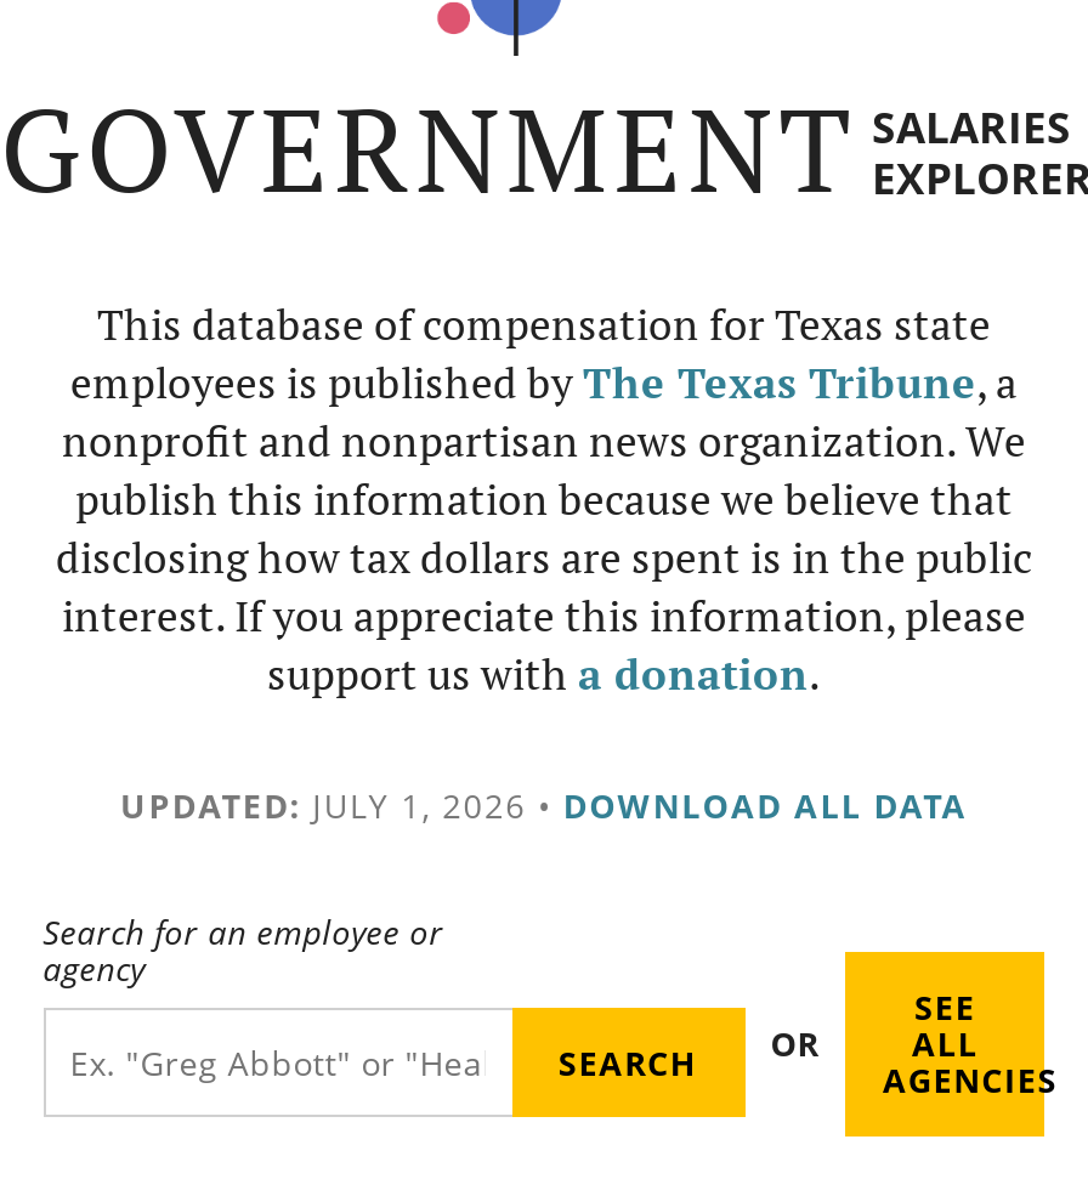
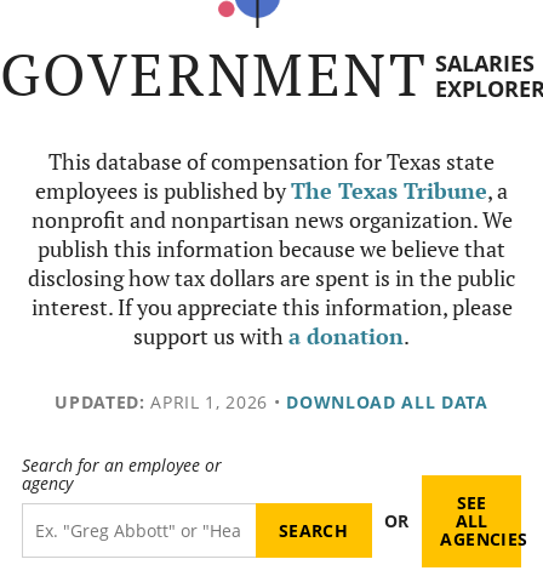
[120,782,968,828] UPDATED: JULY 1, 2026 • DOWNLOAD ALL DATA -> [55,390,488,413] UPDATED: APRIL 1, 2026 • DOWNLOAD ALL DATA

